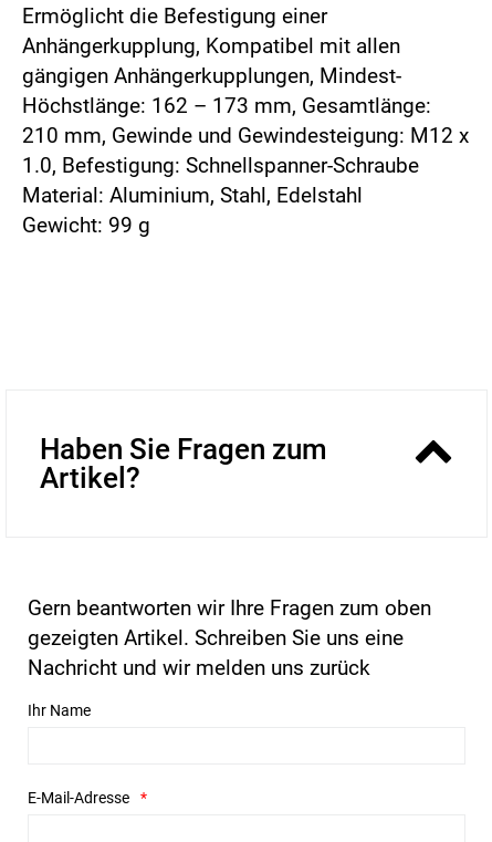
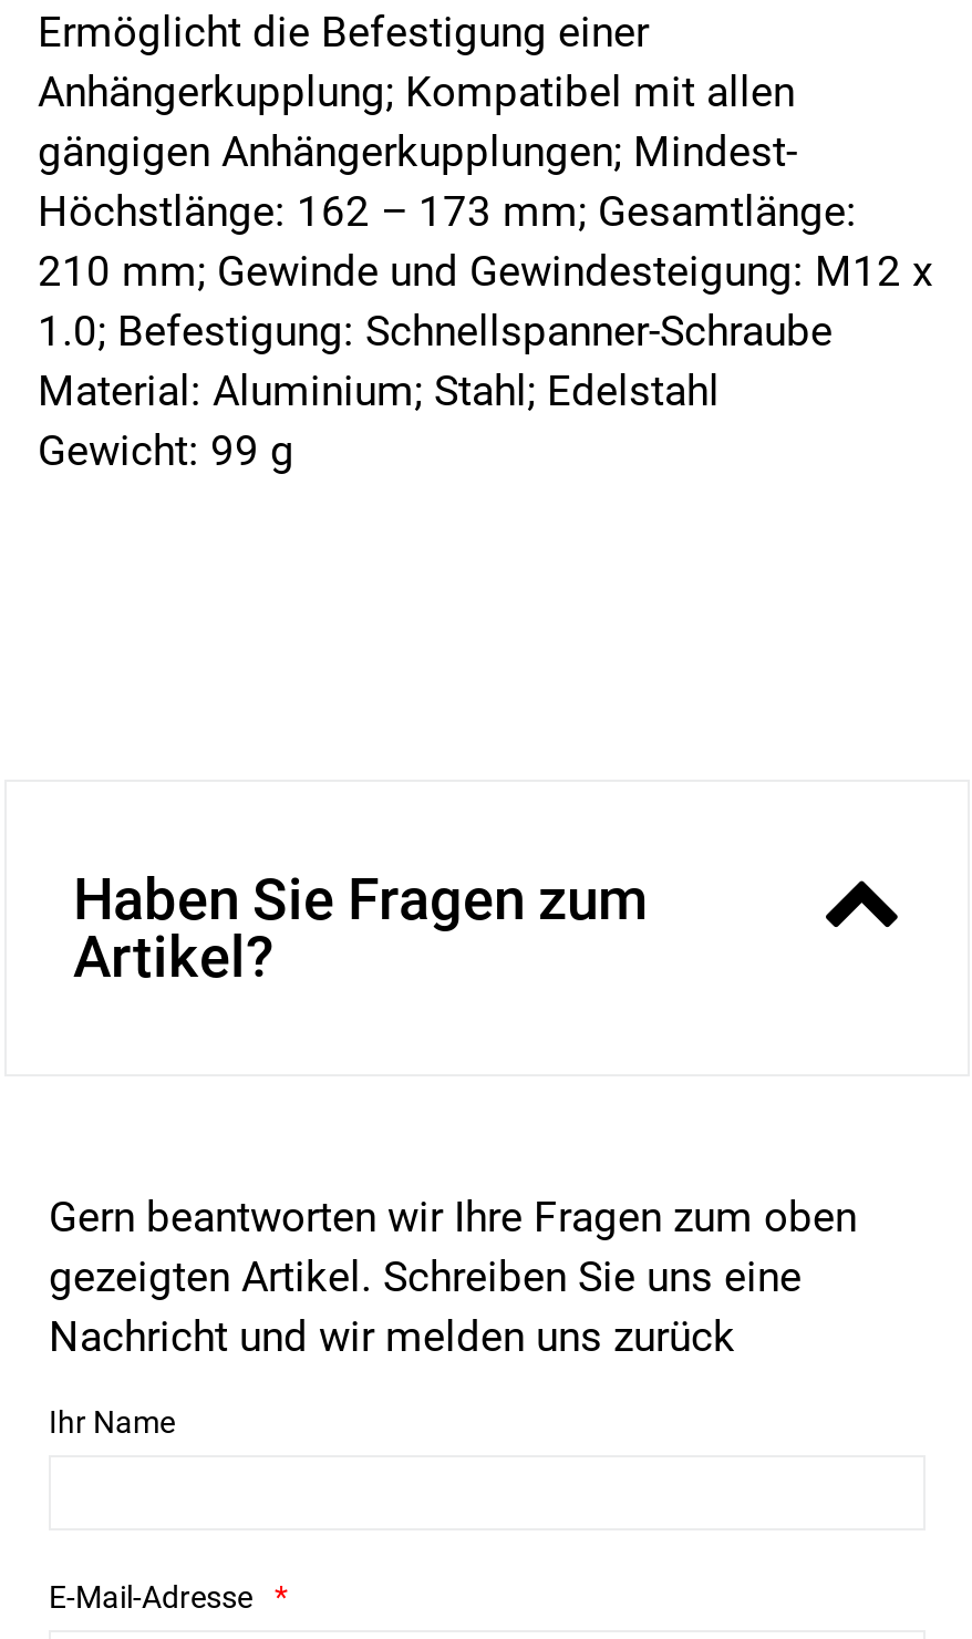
[22,33,400,58] Anhängerkupplung, Kompatibel mit allen -> [38,65,795,116] Anhängerkupplung; Kompatibel mit allen
[22,63,401,88] gängigen Anhängerkupplungen, Mindest- -> [38,125,797,176] gängigen Anhängerkupplungen; Mindest-
[22,92,431,118] Höchstlänge: 162 – 173 mm, Gesamtlänge: -> [38,185,857,236] Höchstlänge: 162 – 173 mm; Gesamtlänge:
[22,122,469,148] 210 mm, Gewinde und Gewindesteigung: M12 x -> [38,245,932,296] 210 mm; Gewinde und Gewindesteigung: M12 x
[22,152,419,178] 1.0, Befestigung: Schnellspanner-Schraube -> [38,305,833,355] 1.0; Befestigung: Schnellspanner-Schraube
[22,182,363,207] Material: Aluminium, Stahl, Edelstahl -> [38,364,720,415] Material: Aluminium; Stahl; Edelstahl

